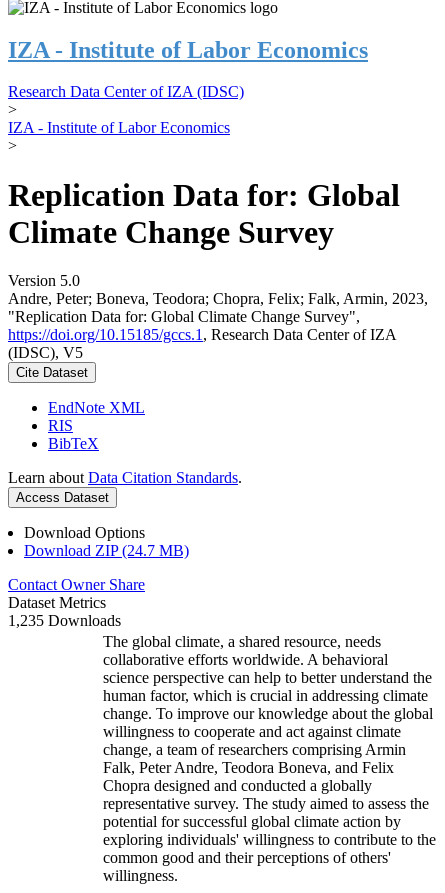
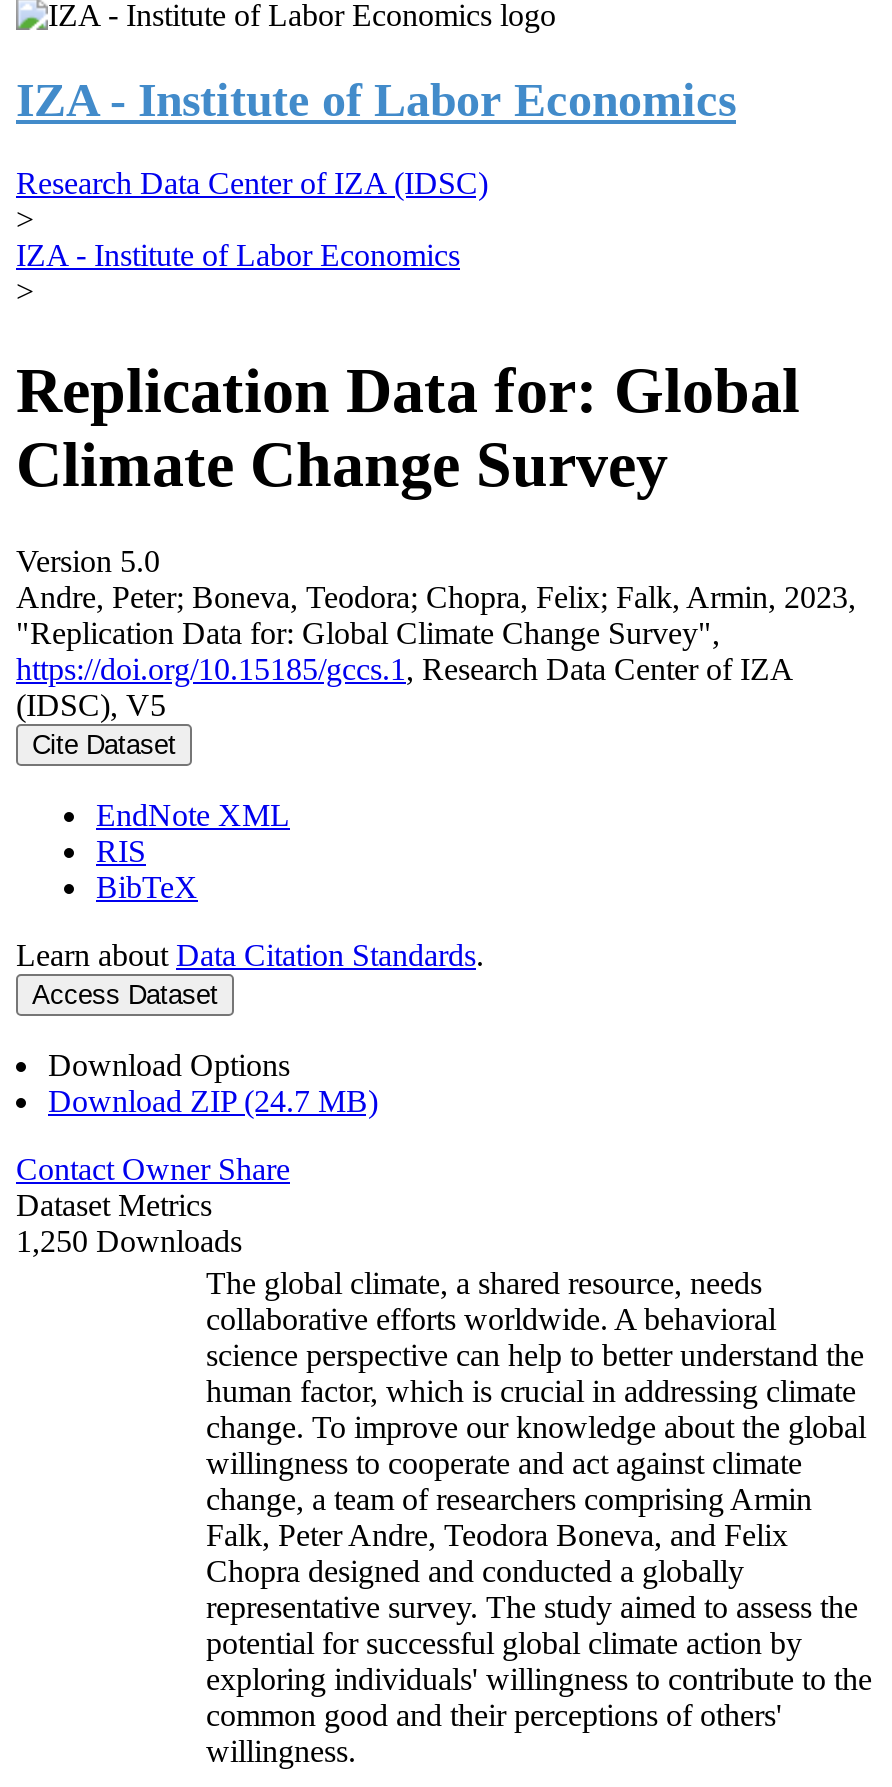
[8,612,121,629] 1,235 Downloads -> [16,1225,242,1259] 1,250 Downloads

